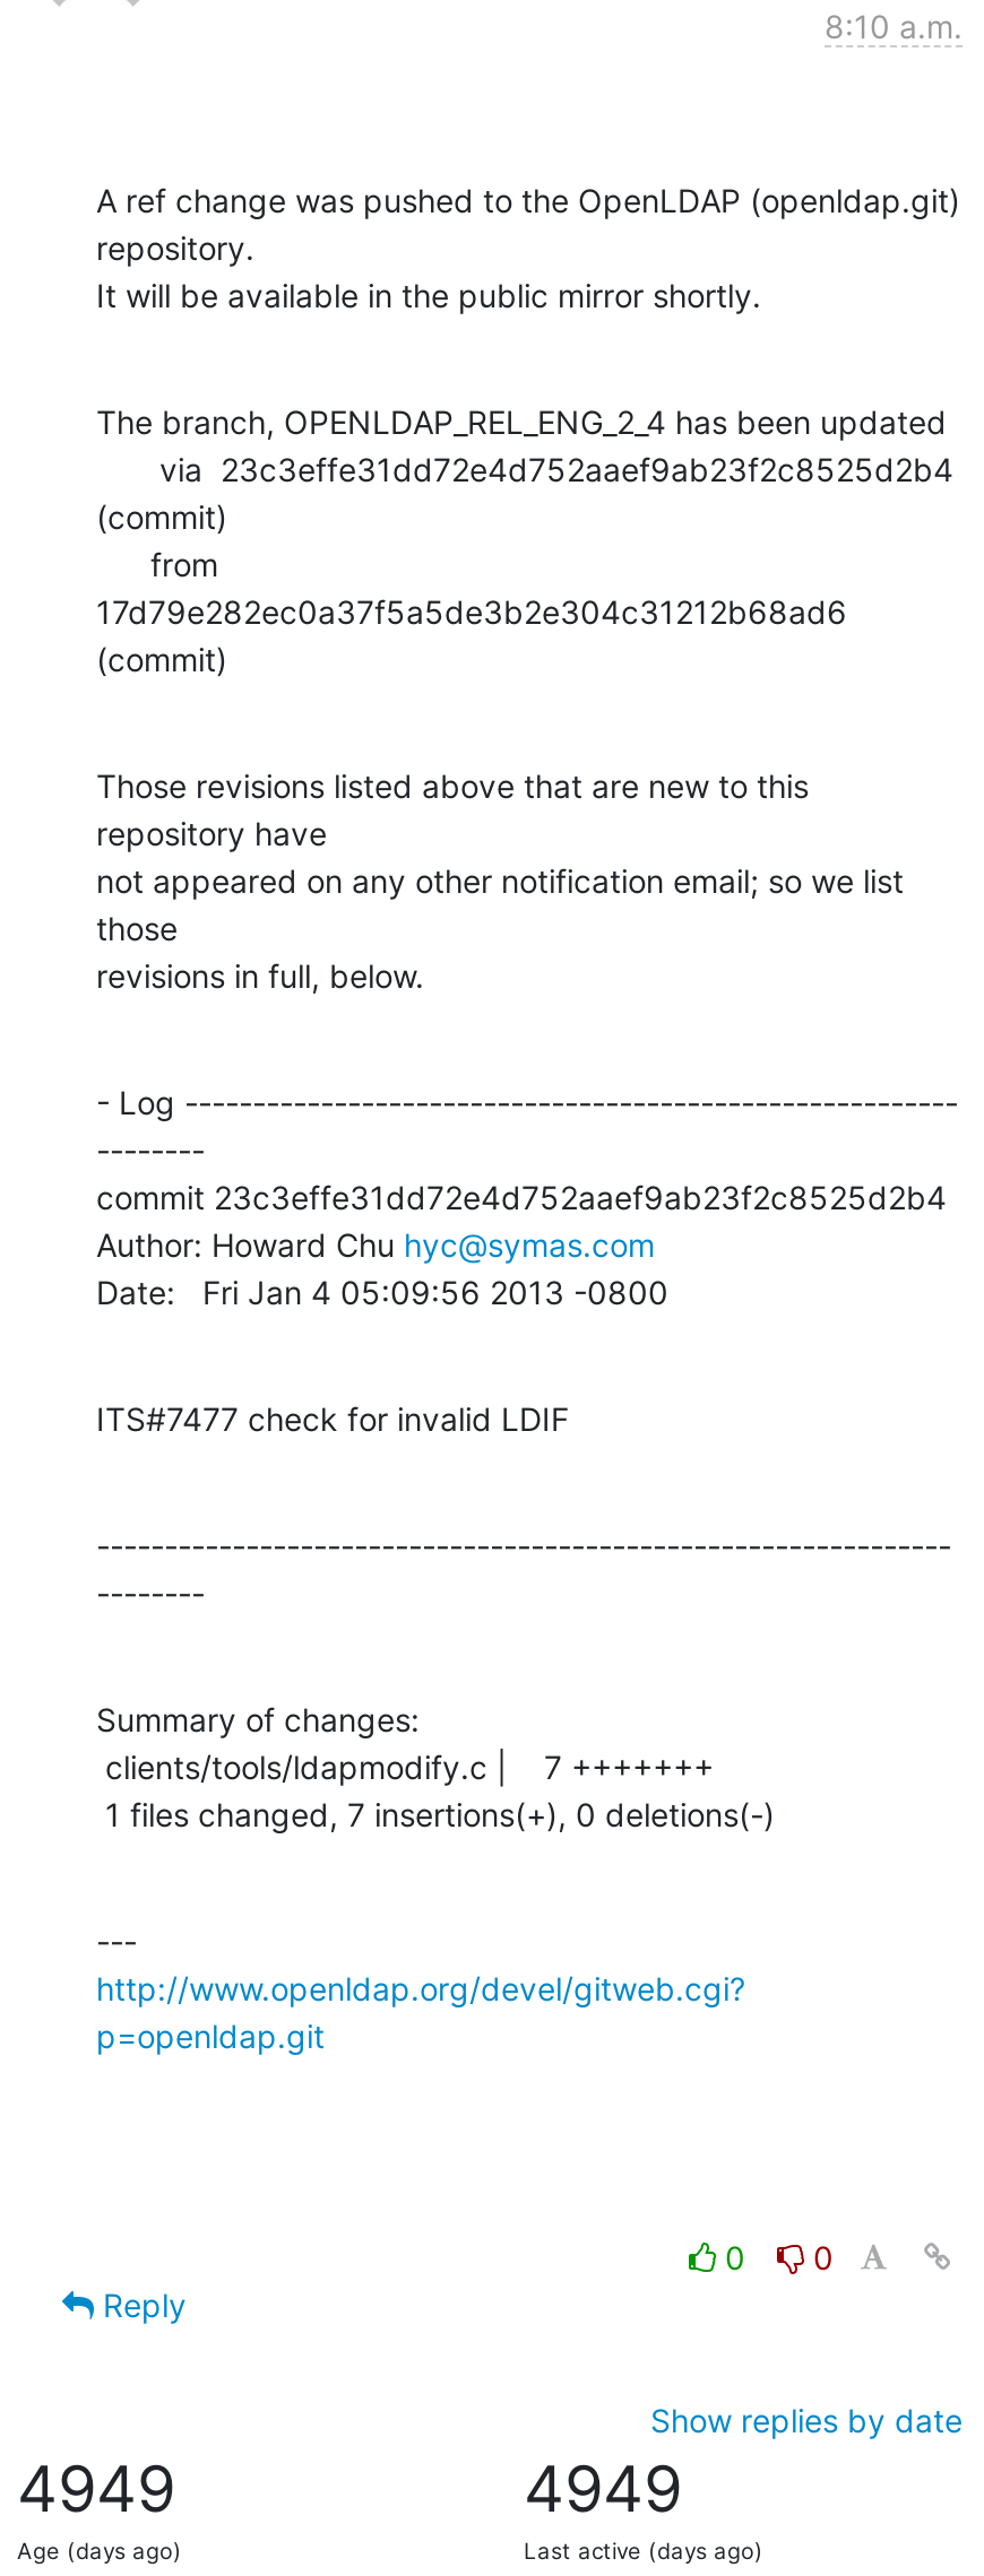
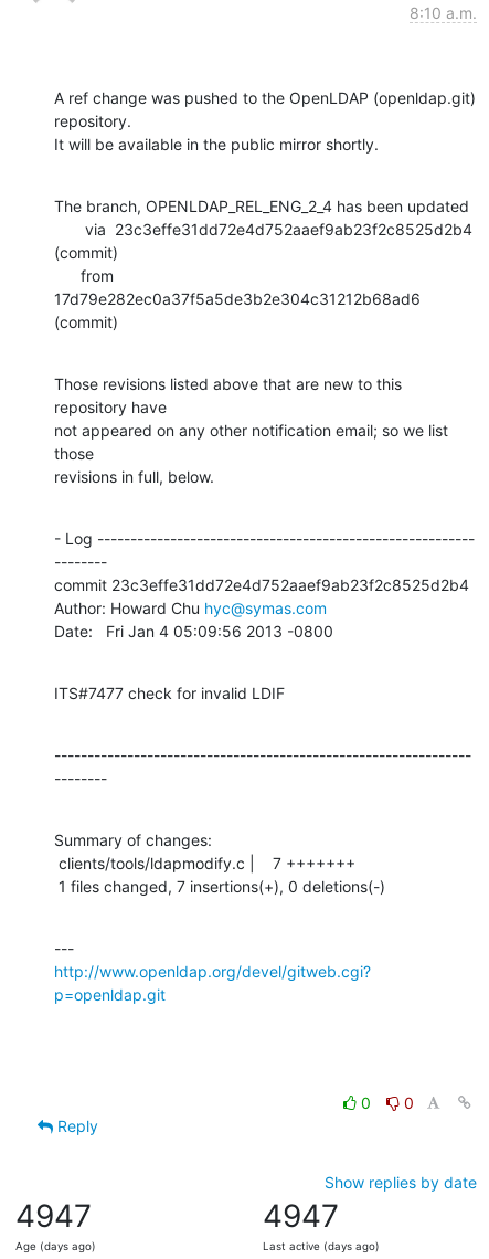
[17,2450,175,2527] 4949 -> [15,1197,92,1234] 4947
[524,2450,682,2527] 4949 -> [263,1197,339,1234] 4947

